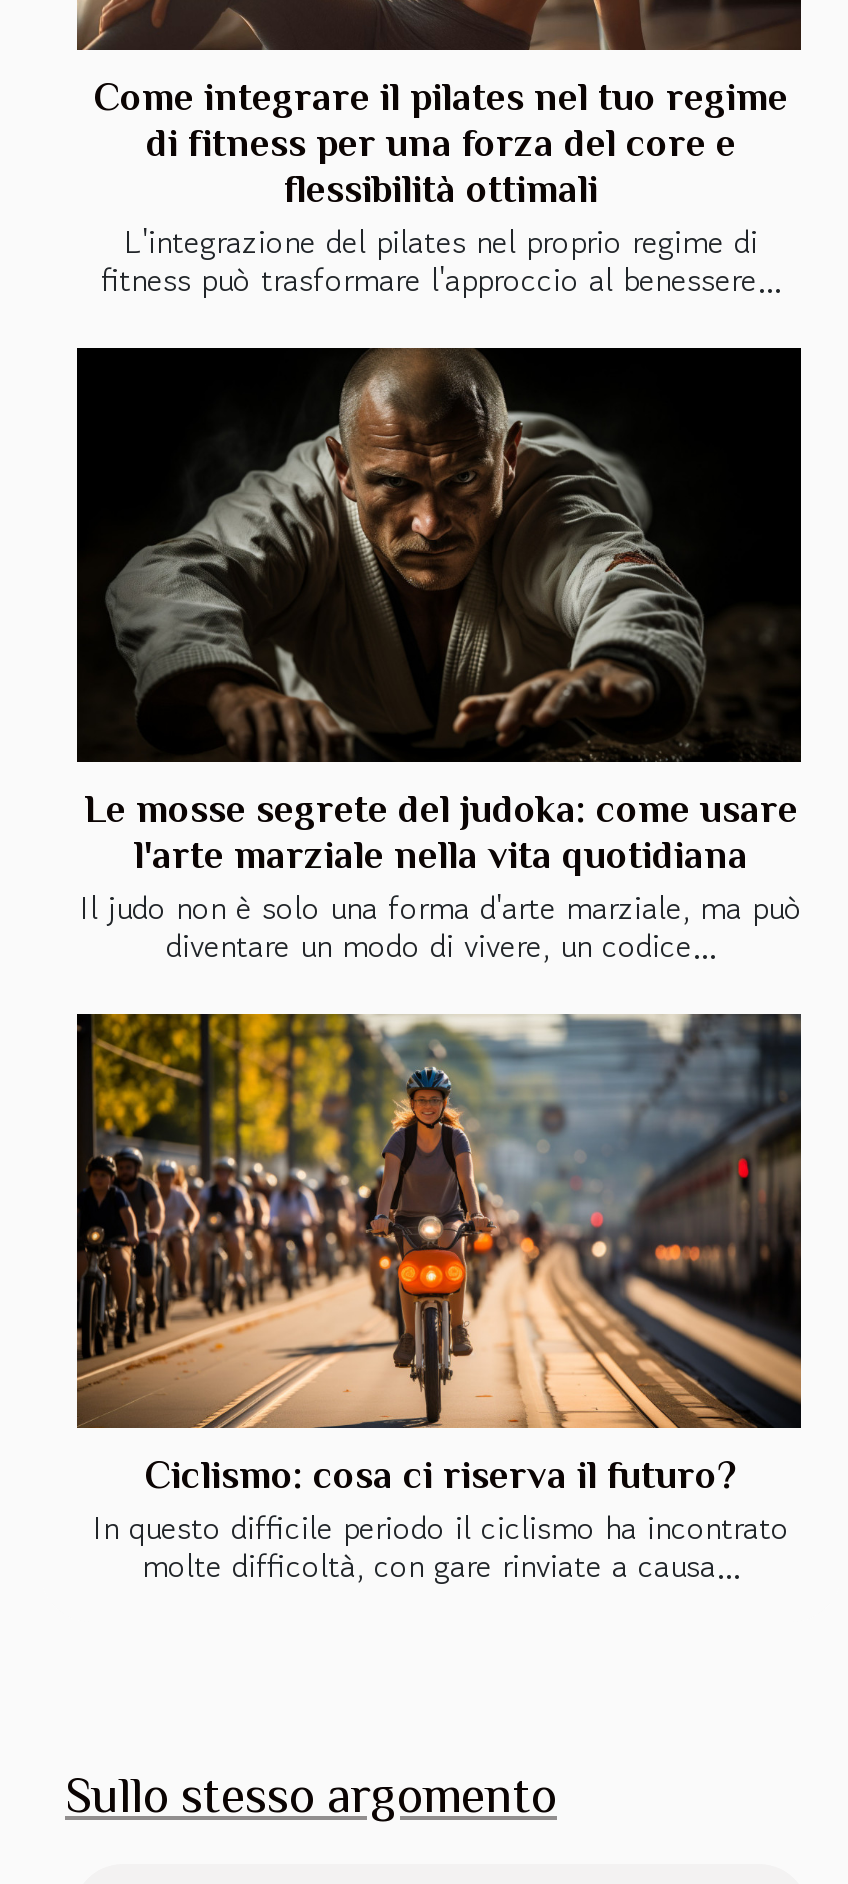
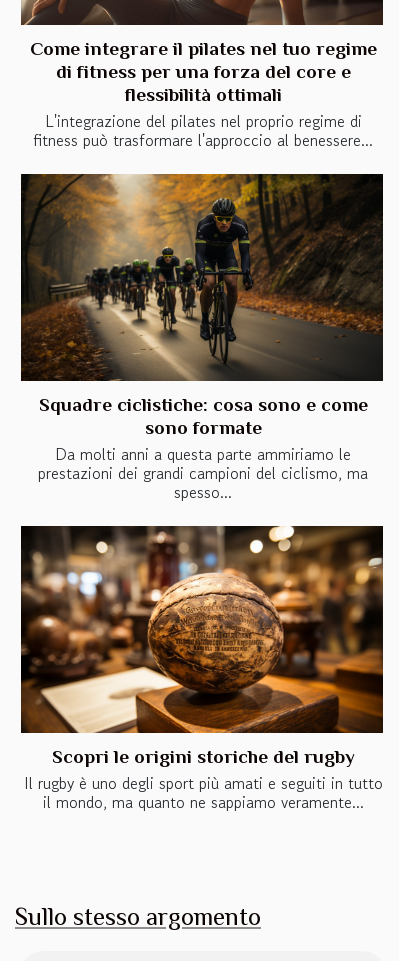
[80,346,802,970] [image] | Le mosse segrete del judoka: come usare | l'arte marziale nella vita quotidiana | Il judo non è solo una forma d'arte marziale, ma può | diventare un modo di vivere, un codice... -> [21,173,383,504] [image] | Squadre ciclistiche: cosa sono e come | sono formate | Da molti anni a questa parte ammiriamo le | prestazioni dei grandi campioni del ciclismo, ma | spesso...
[77,1012,803,1589] [image] | Ciclismo: cosa ci riserva il futuro? | In questo difficile periodo il ciclismo ha incontrato | molte difficoltà, con gare rinviate a causa... -> [21,525,384,814] [image] | Scopri le origini storiche del rugby | Il rugby è uno degli sport più amati e seguiti in tutto | il mondo, ma quanto ne sappiamo veramente...

